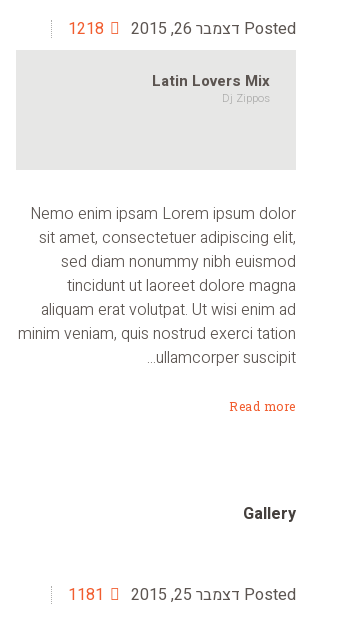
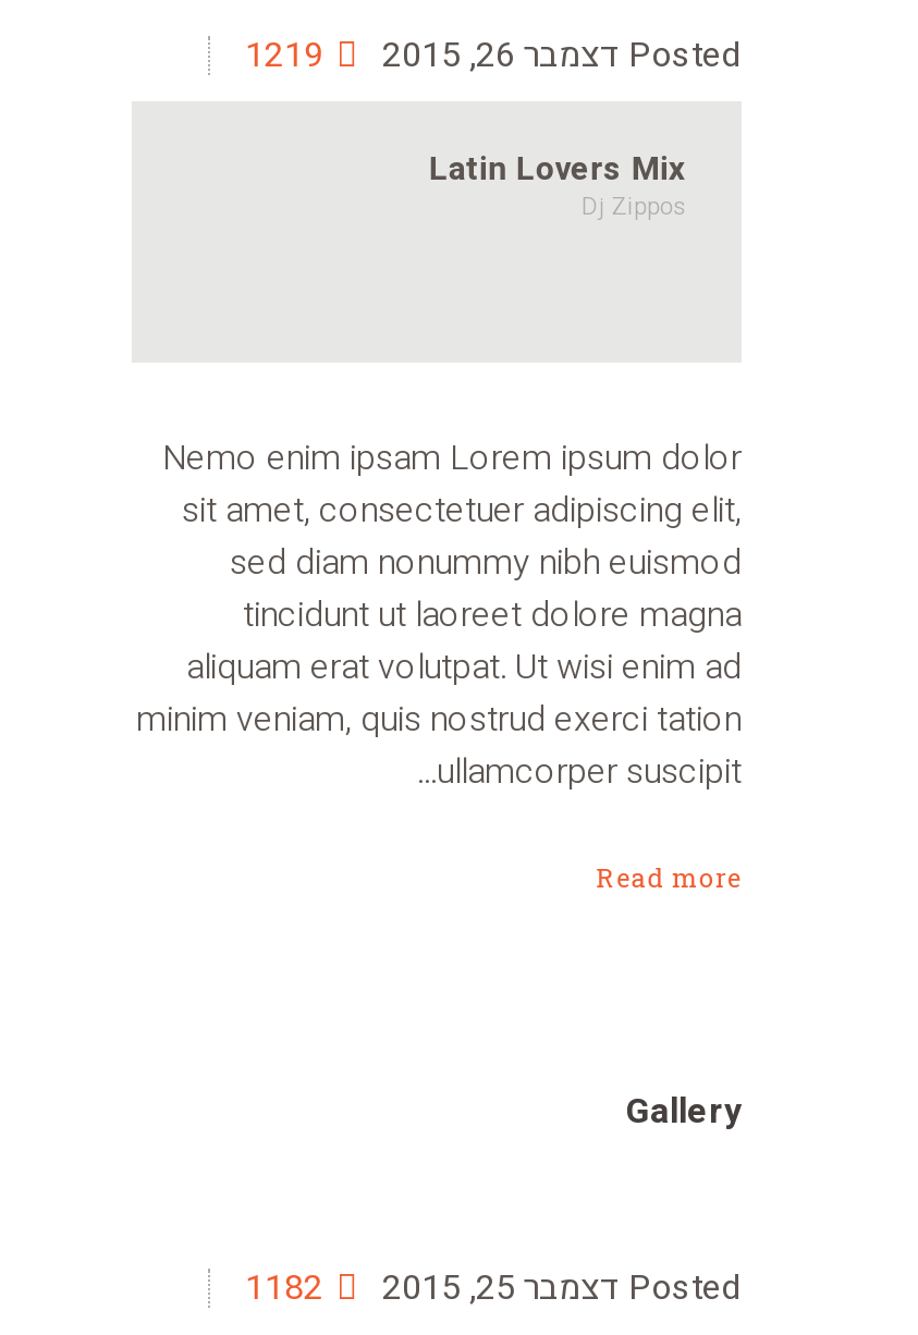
[68,17,104,41] 1218 -> [245,30,323,83] 1219
[68,583,104,607] 1181 -> [245,1262,323,1315] 1182

